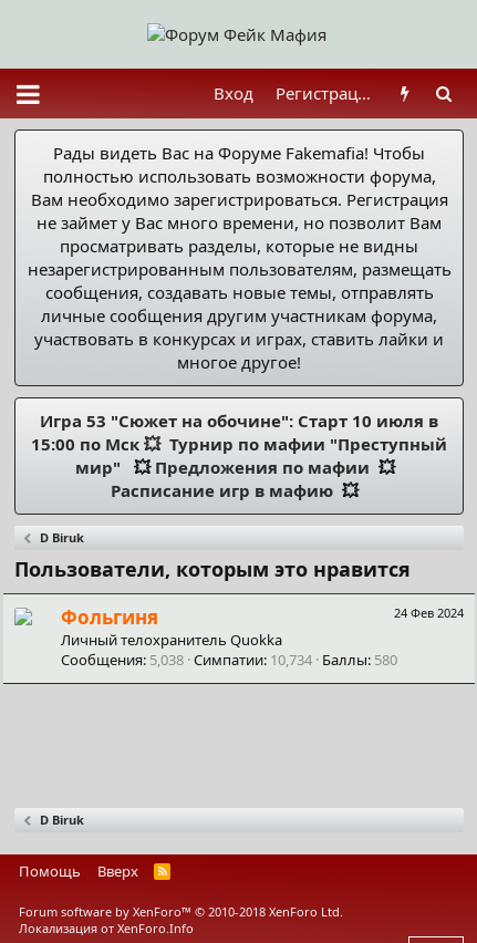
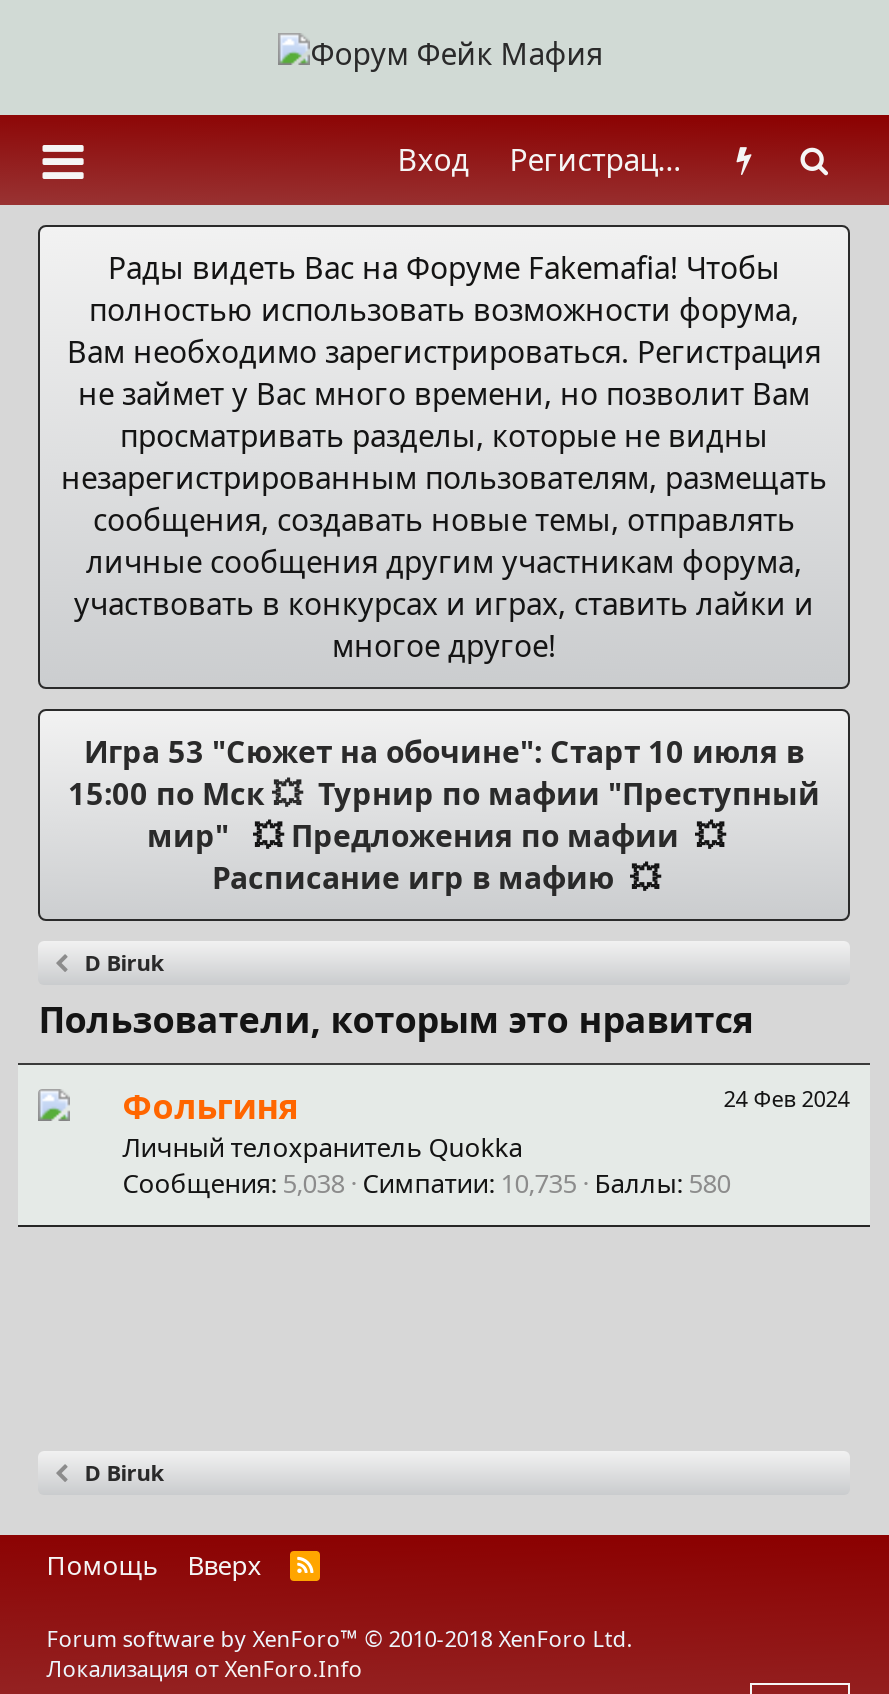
[61,650,398,670] Сообщения 5,038 Симпатии 10,734 Баллы 580 -> [122,1166,730,1202] Сообщения 5,038 Симпатии 10,735 Баллы 580

